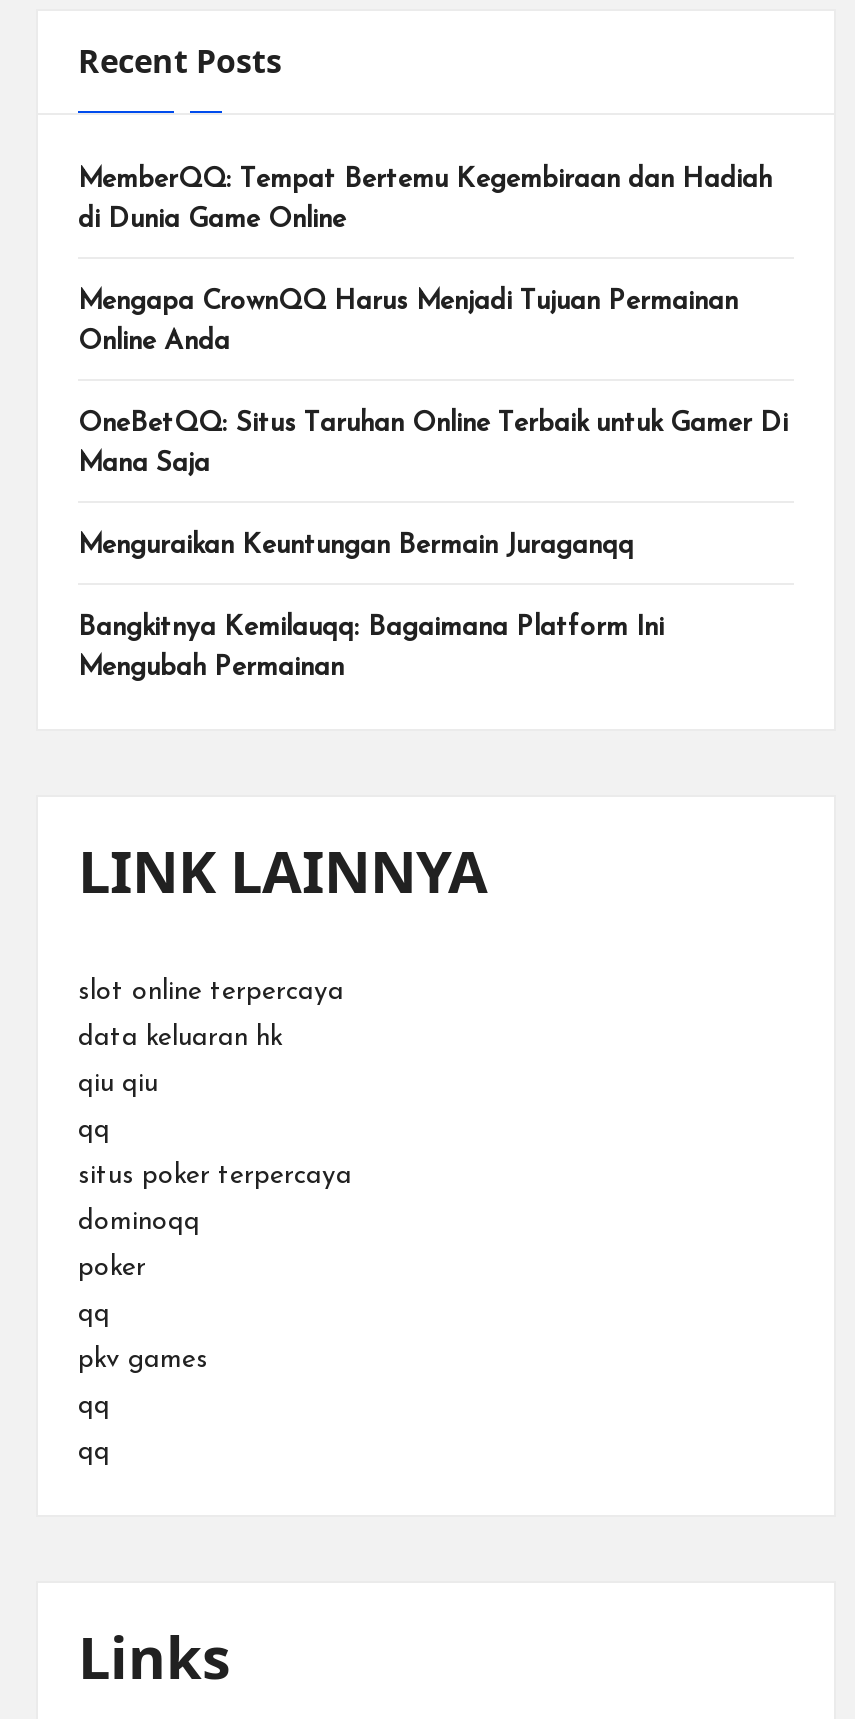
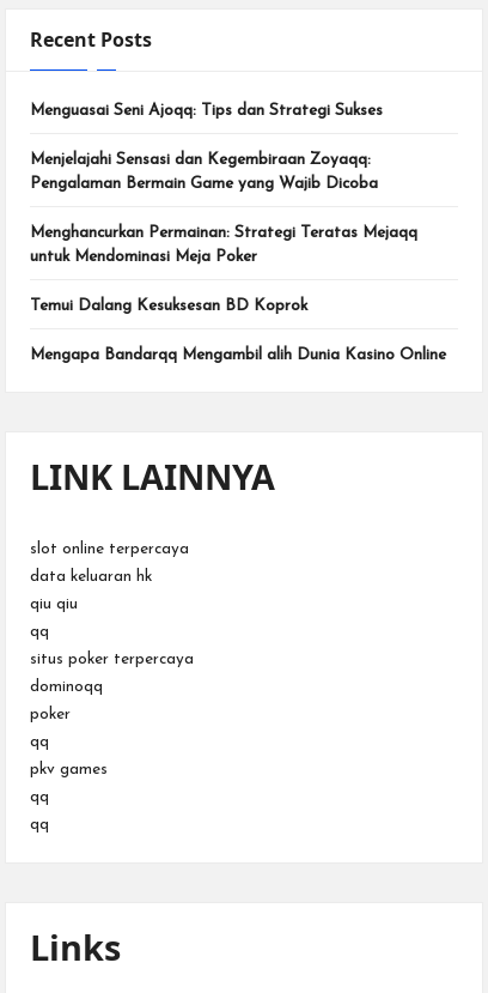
[78,166,788,680] MemberQQ: Tempat Bertemu Kegembiraan dan Hadiah | di Dunia Game Online | Mengapa CrownQQ Harus Menjadi Tujuan Permainan | Online Anda | OneBetQQ: Situs Taruhan Online Terbaik untuk Gamer Di | Mana Saja | Menguraikan Keuntungan Bermain Juraganqq | Bangkitnya Kemilauqq: Bagaimana Platform Ini | Mengubah Permainan -> [30,103,446,363] Menguasai Seni Ajoqq: Tips dan Strategi Sukses | Menjelajahi Sensasi dan Kegembiraan Zoyaqq: | Pengalaman Bermain Game yang Wajib Dicoba | Menghancurkan Permainan: Strategi Teratas Mejaqq | untuk Mendominasi Meja Poker | Temui Dalang Kesuksesan BD Koprok | Mengapa Bandarqq Mengambil alih Dunia Kasino Online

